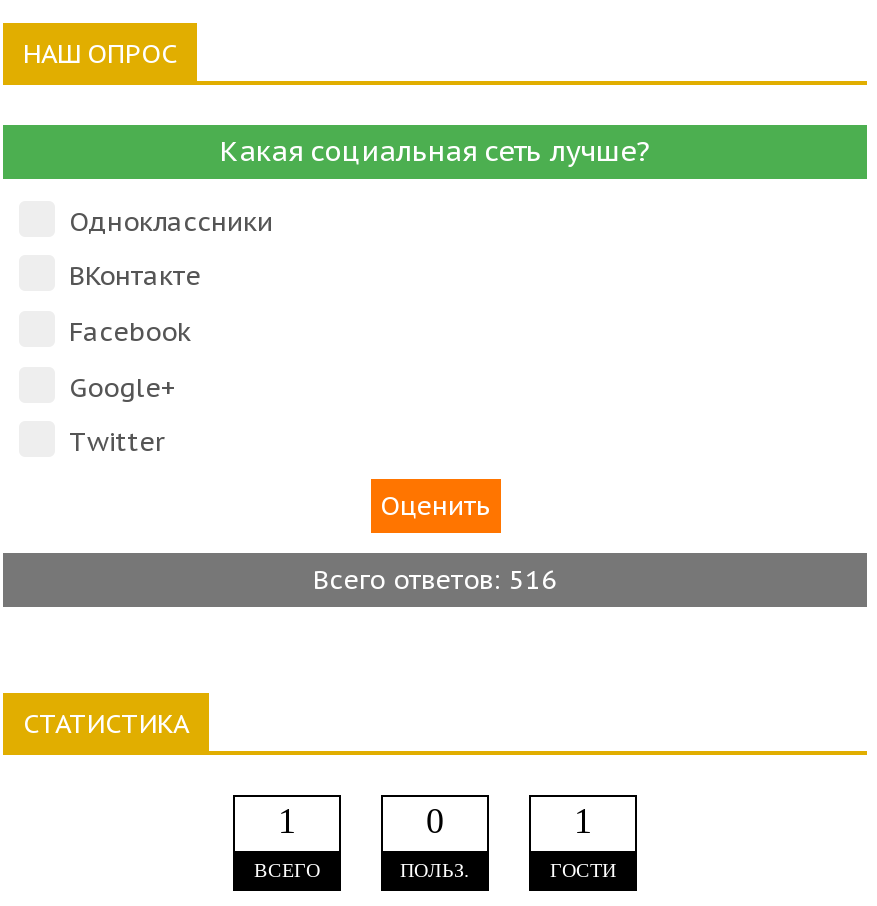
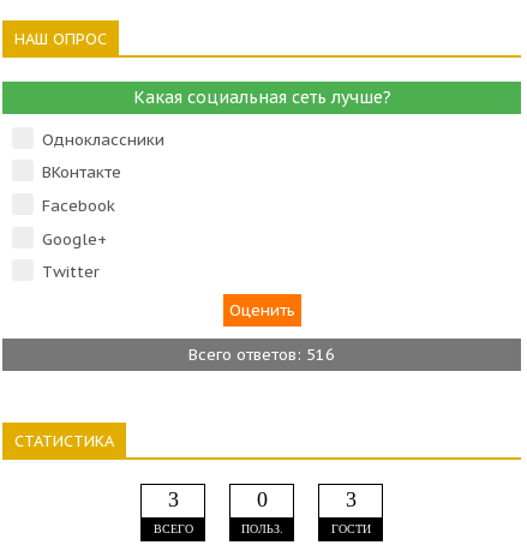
[278,801,296,841] 1 -> [167,488,178,512] 3
[574,801,592,841] 1 -> [345,488,356,512] 3

